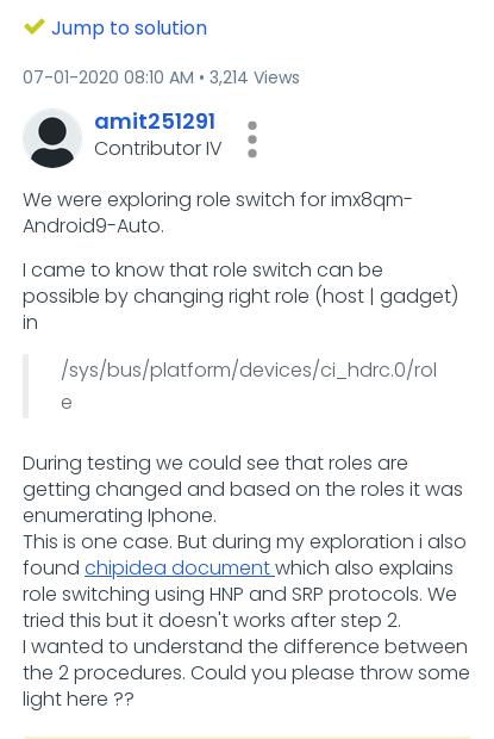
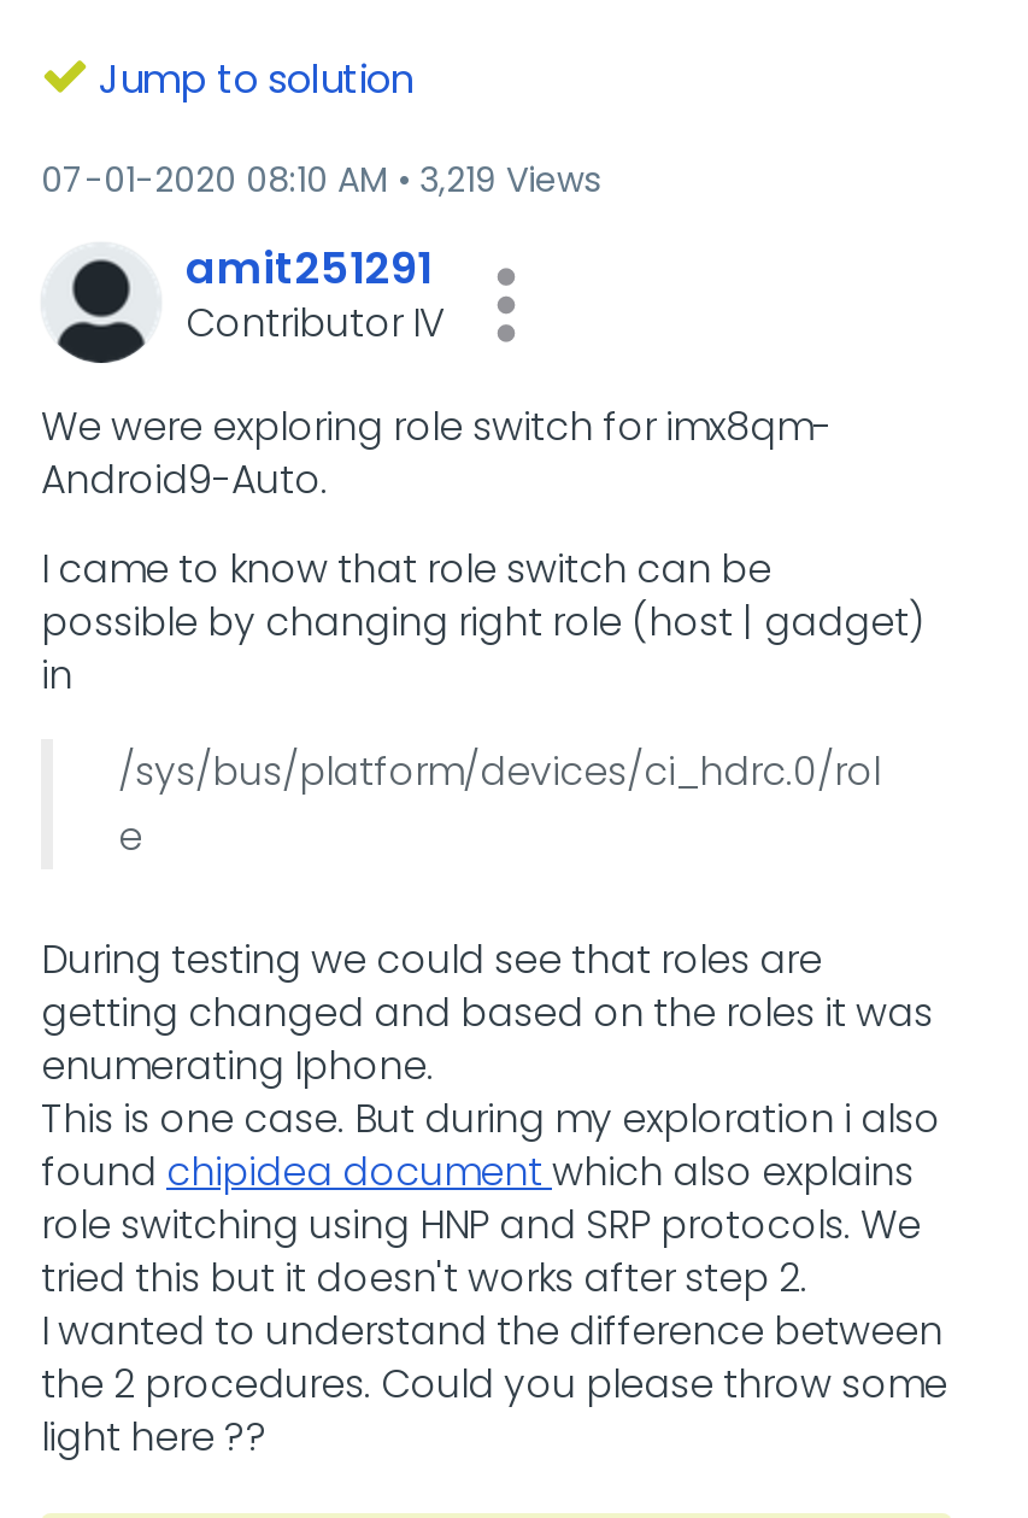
[23,66,300,89] 07-01-2020 08:10 AM 3,214 Views -> [41,156,600,204] 07-01-2020 08:10 AM 3,219 Views

